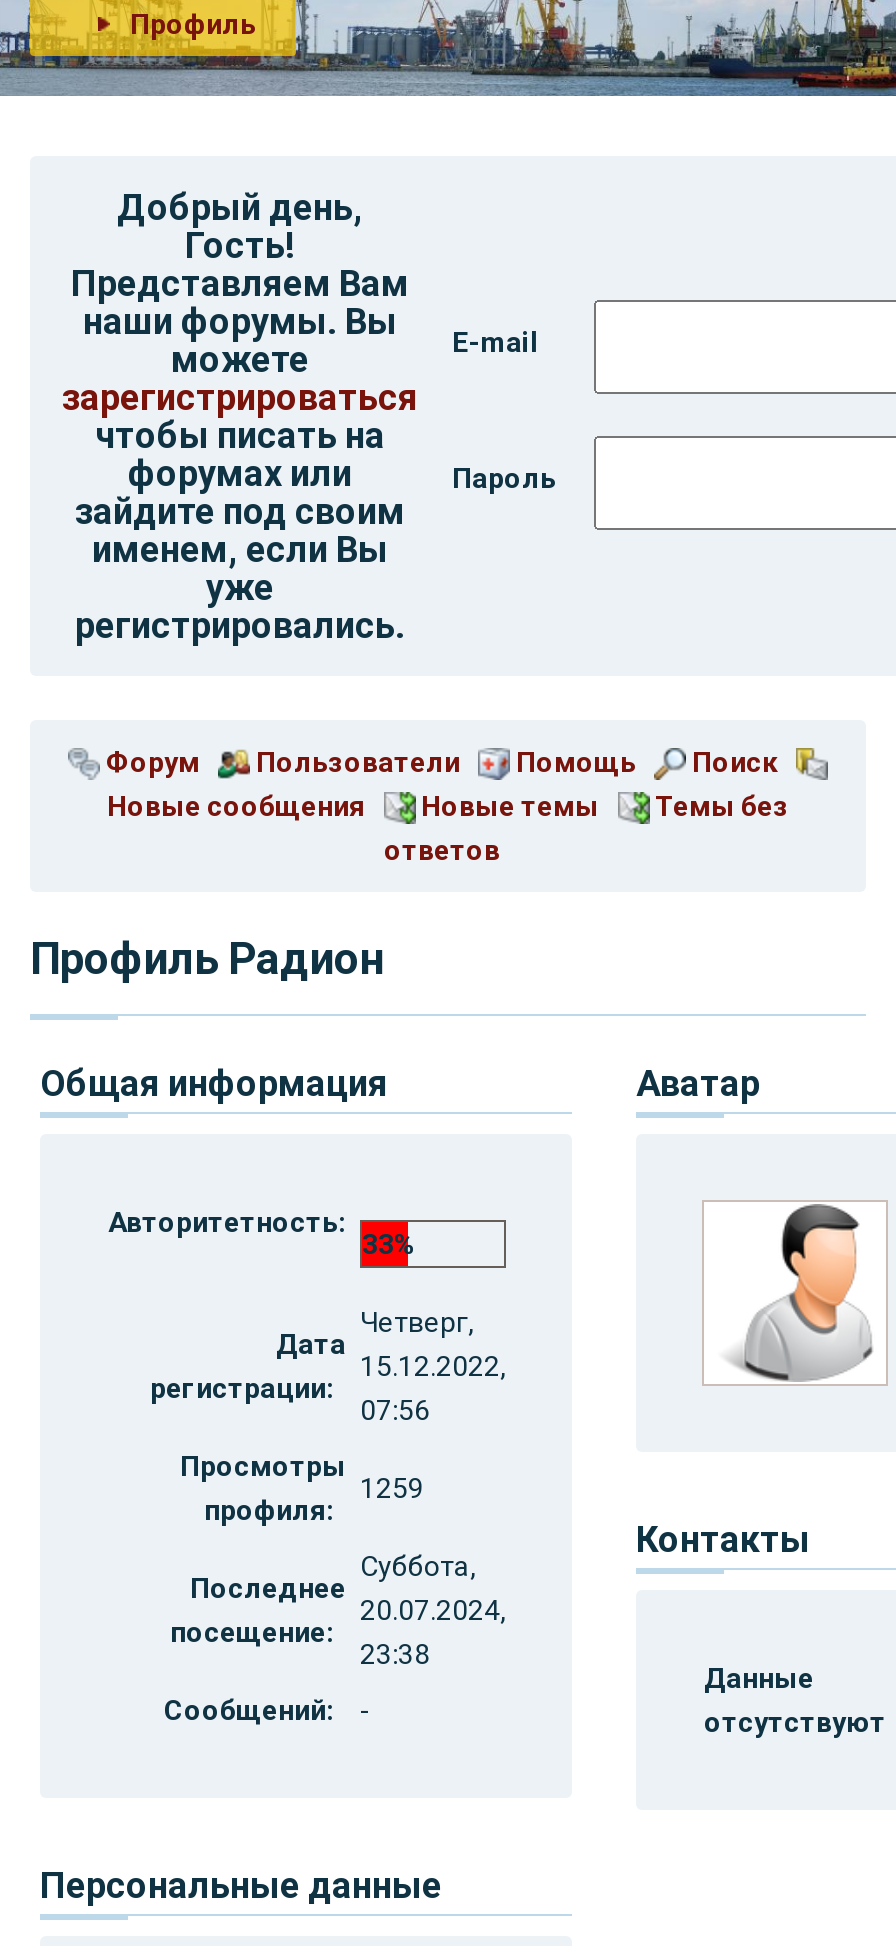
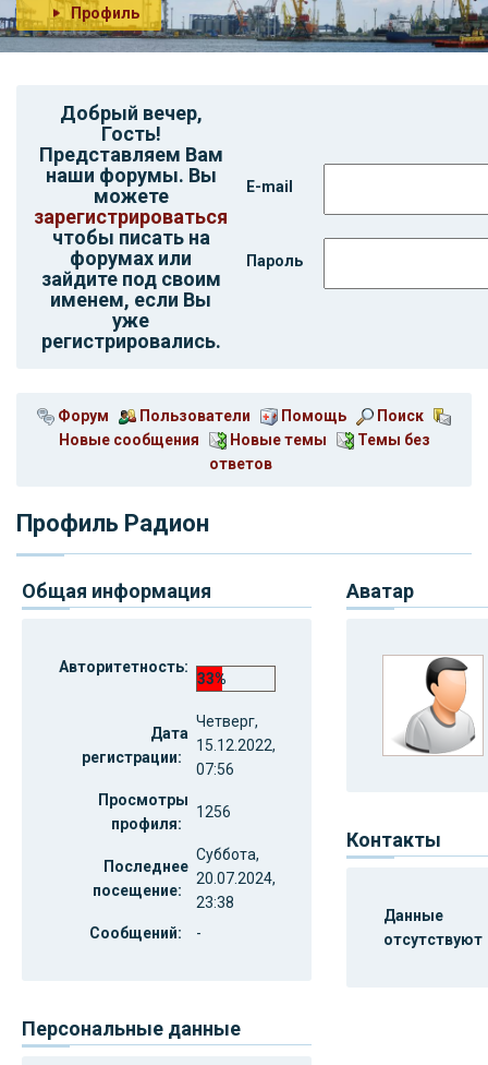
[117,185,363,227] Добрый день, -> [59,101,202,124] Добрый вечер,
[360,1471,424,1503] 1259 -> [196,803,231,820] 1256

